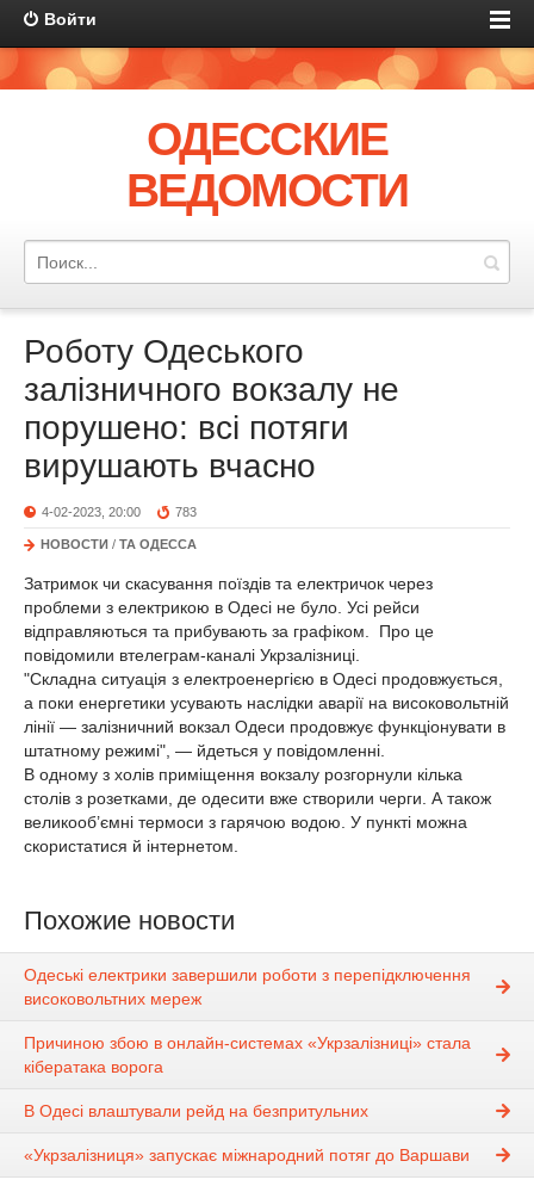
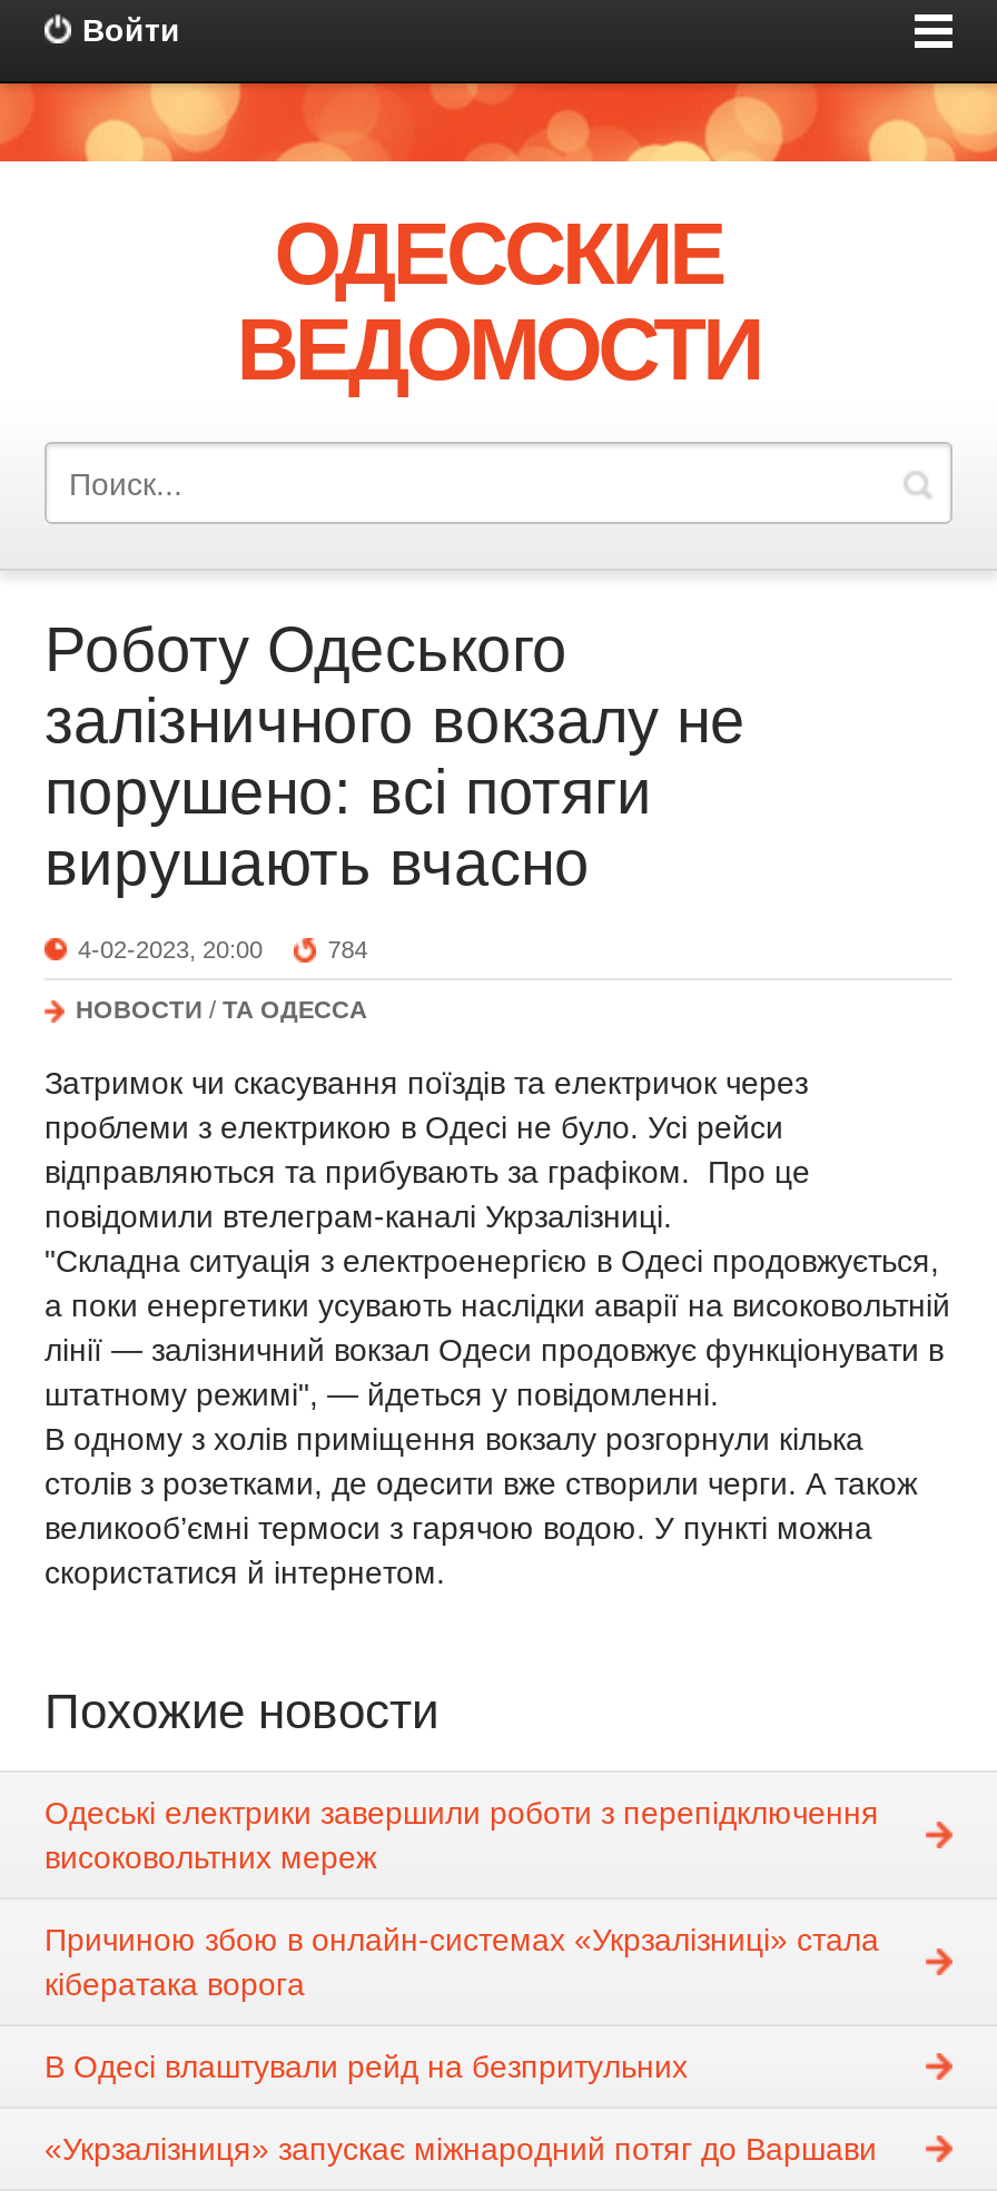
[175,505,197,519] 783 -> [328,936,368,963] 784

